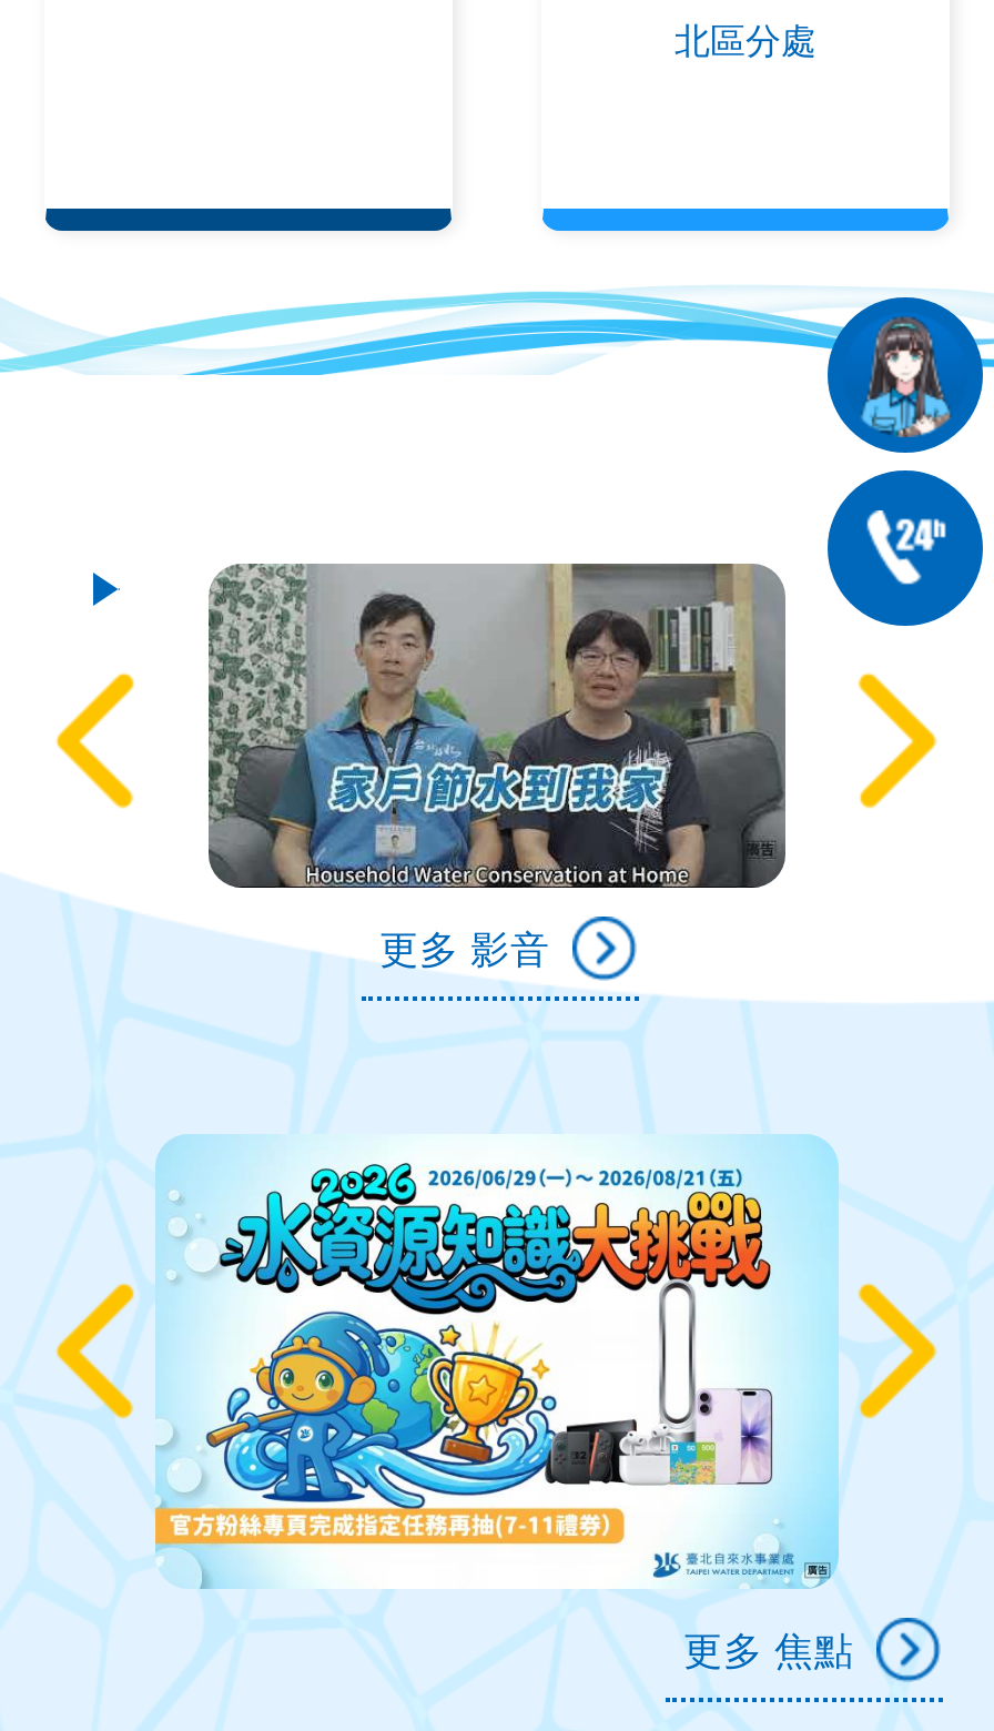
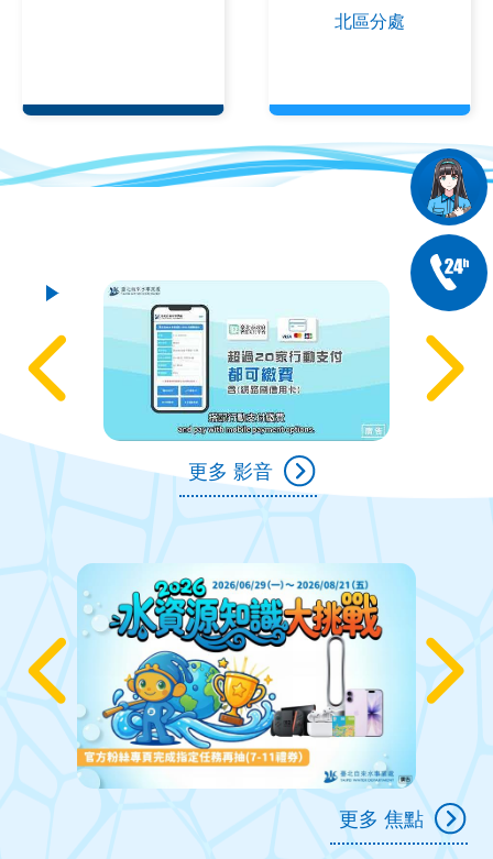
[206,561,788,890] [image] -> [102,280,391,442] [image]

